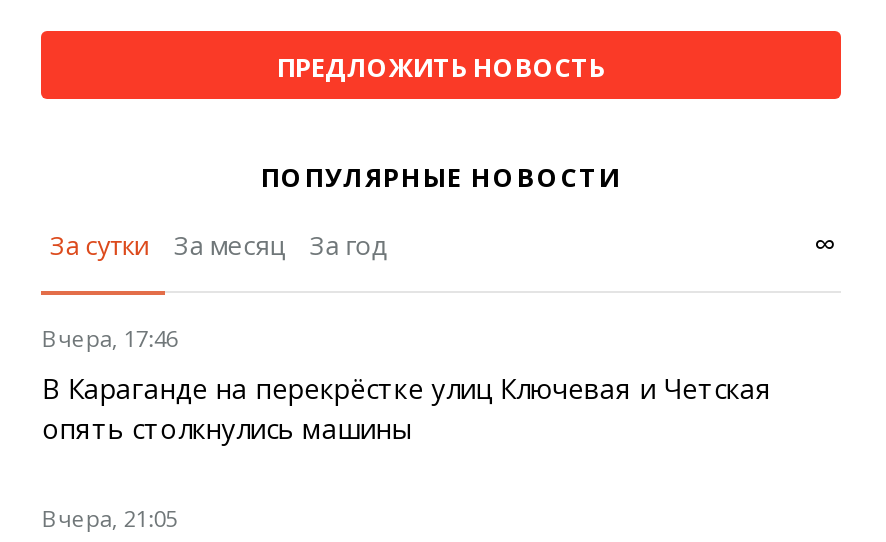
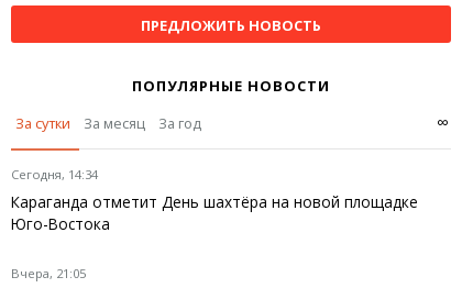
[42,322,772,446] Вчера, 17:46 | В Караганде на перекрёстке улиц Ключевая и Четская | опять столкнулись машины -> [11,166,418,234] Сегодня, 14:34 | Караганда отметит День шахтёра на новой площадке | Юго-Востока

